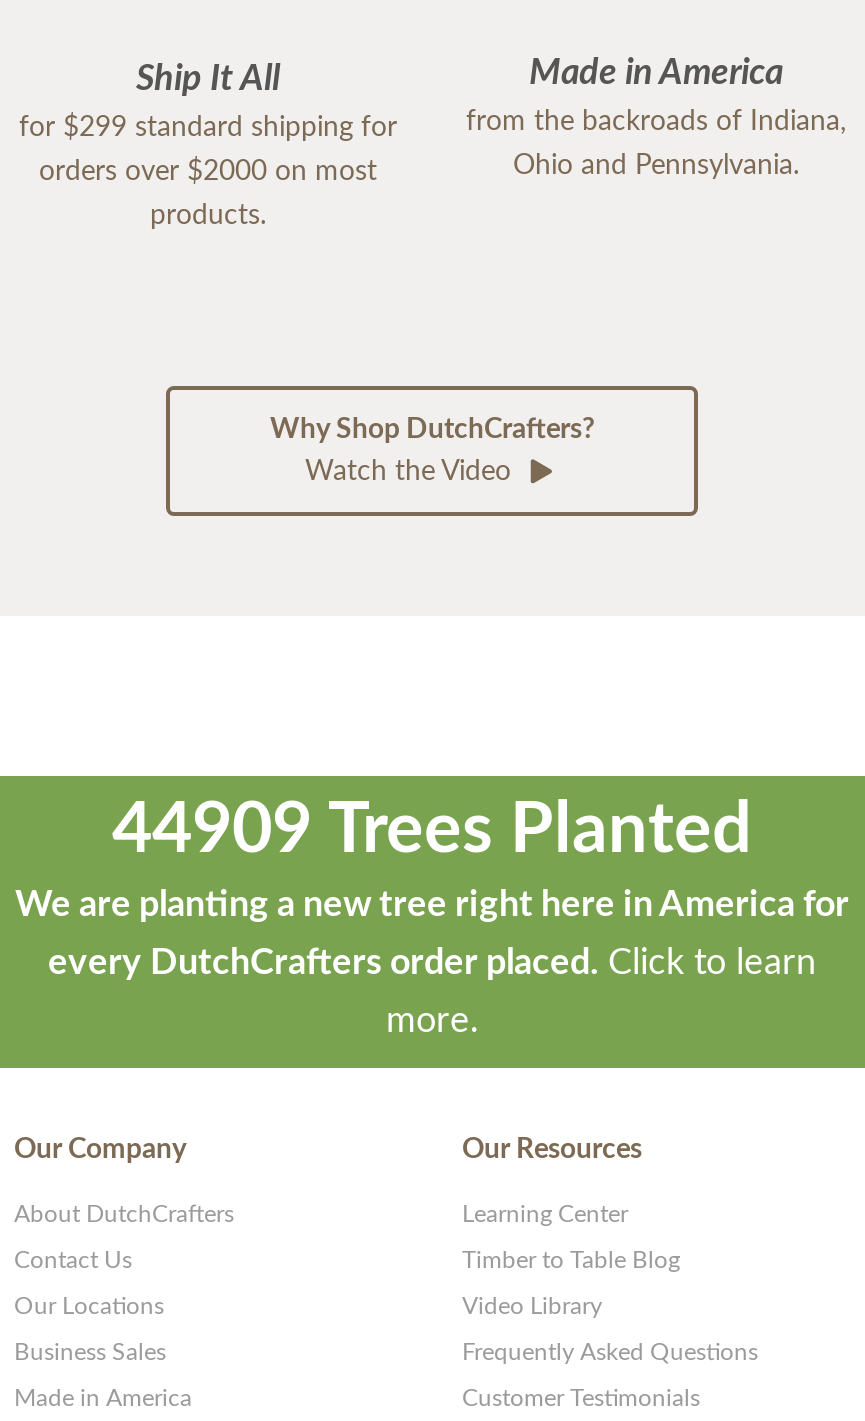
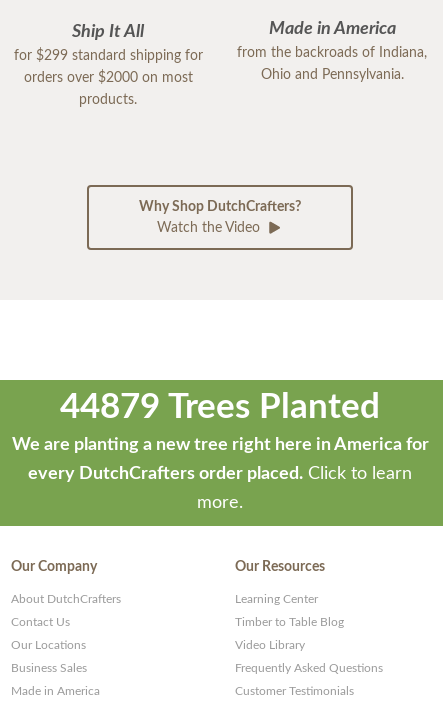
[112,796,752,866] 44909 Trees Planted -> [60,390,380,425] 44879 Trees Planted

